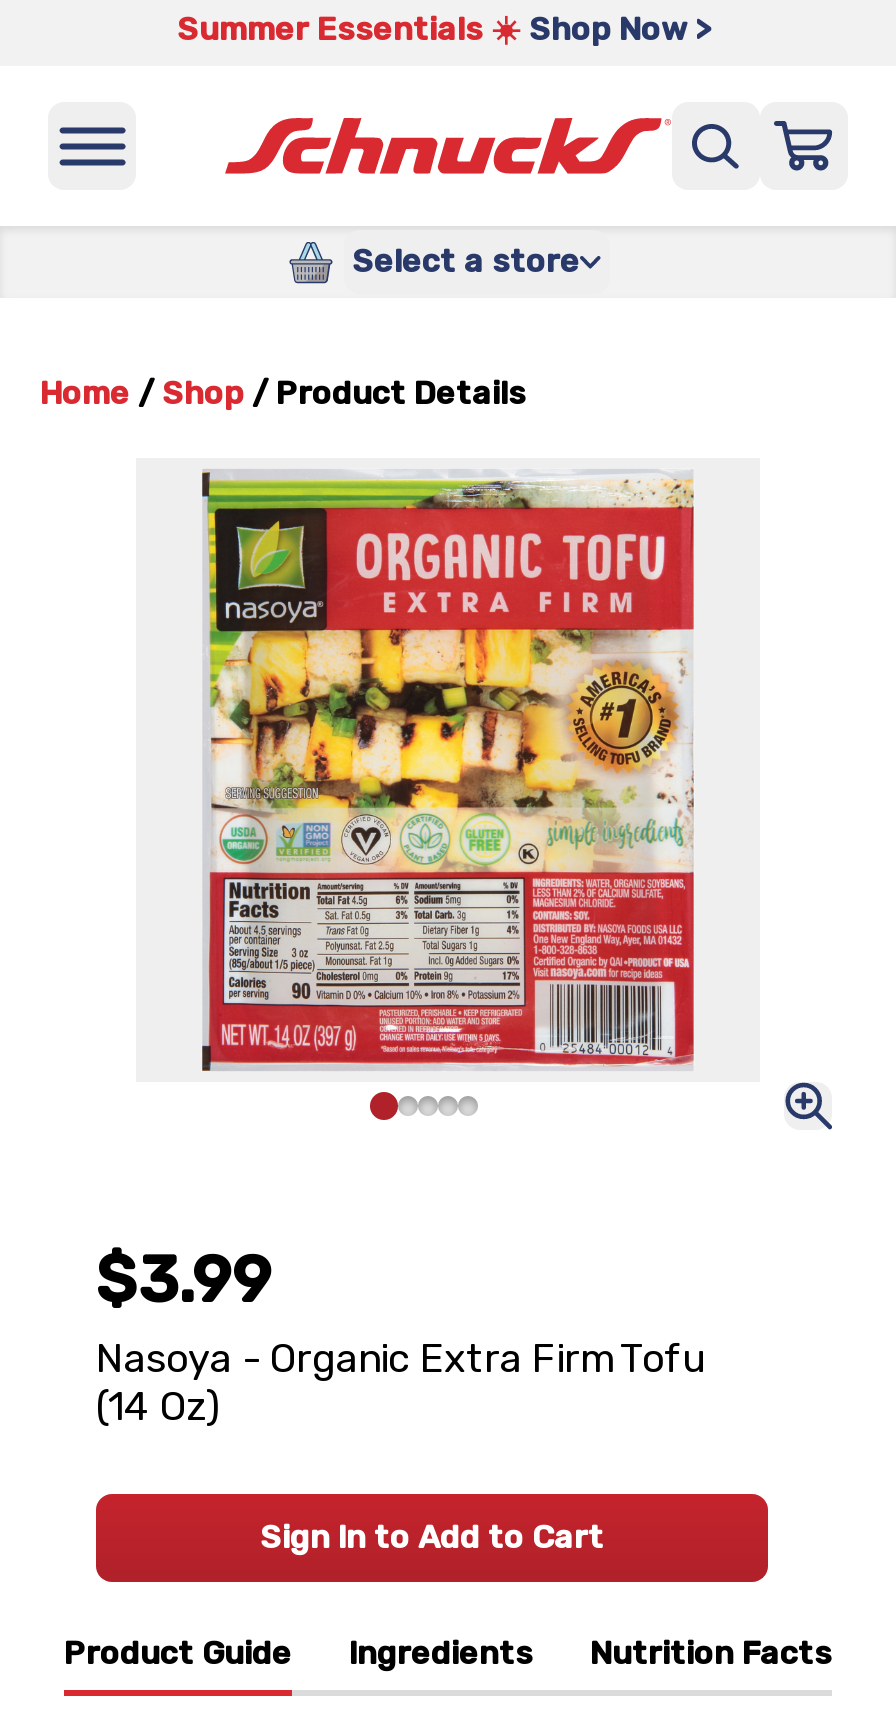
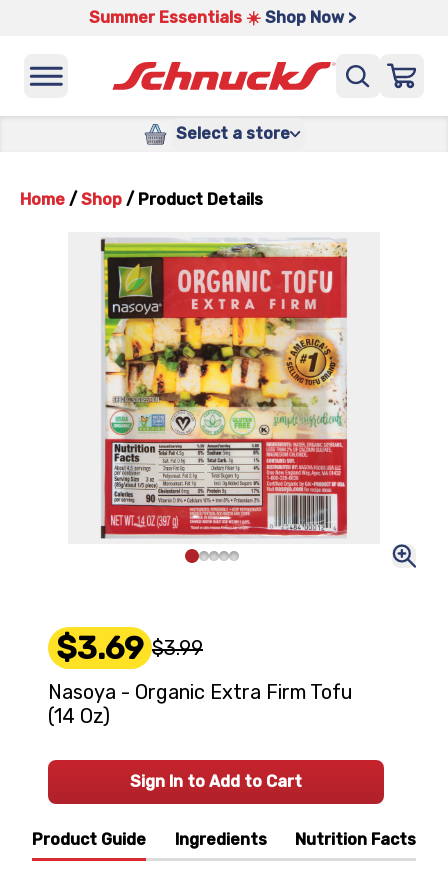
[96,1242,272,1318] $3.99 -> [56,629,203,667] $3.69 $3.99

